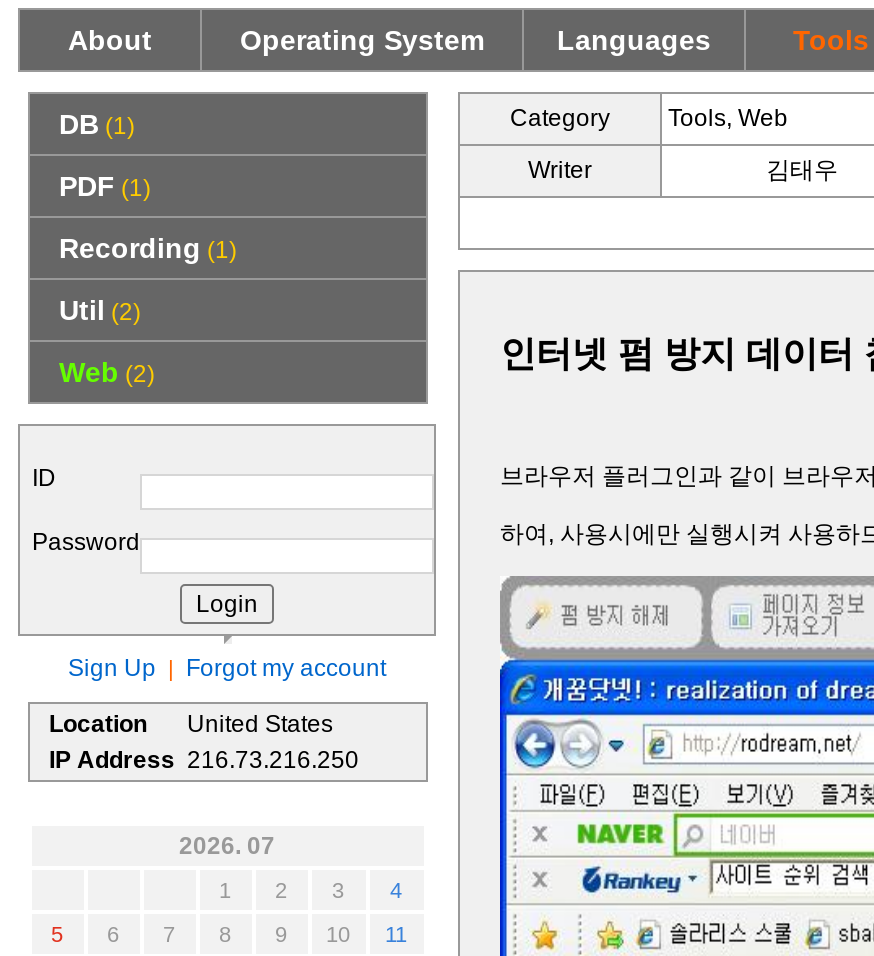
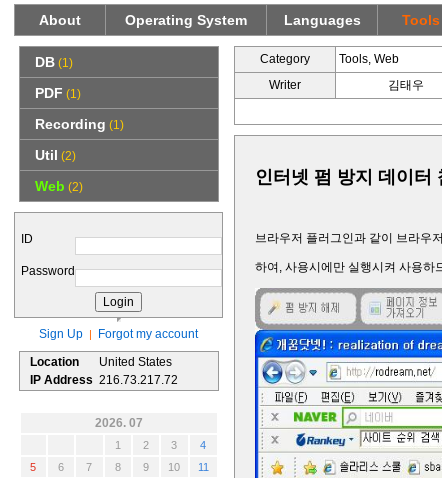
[49,746,359,774] IP Address 216.73.216.250 -> [29,373,177,387] IP Address 216.73.217.72

